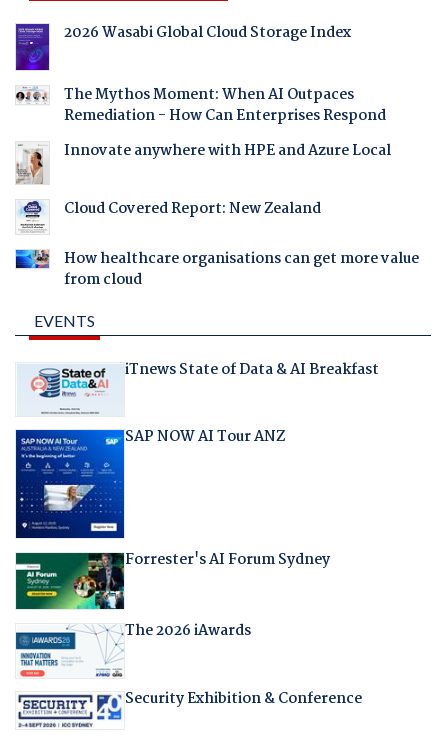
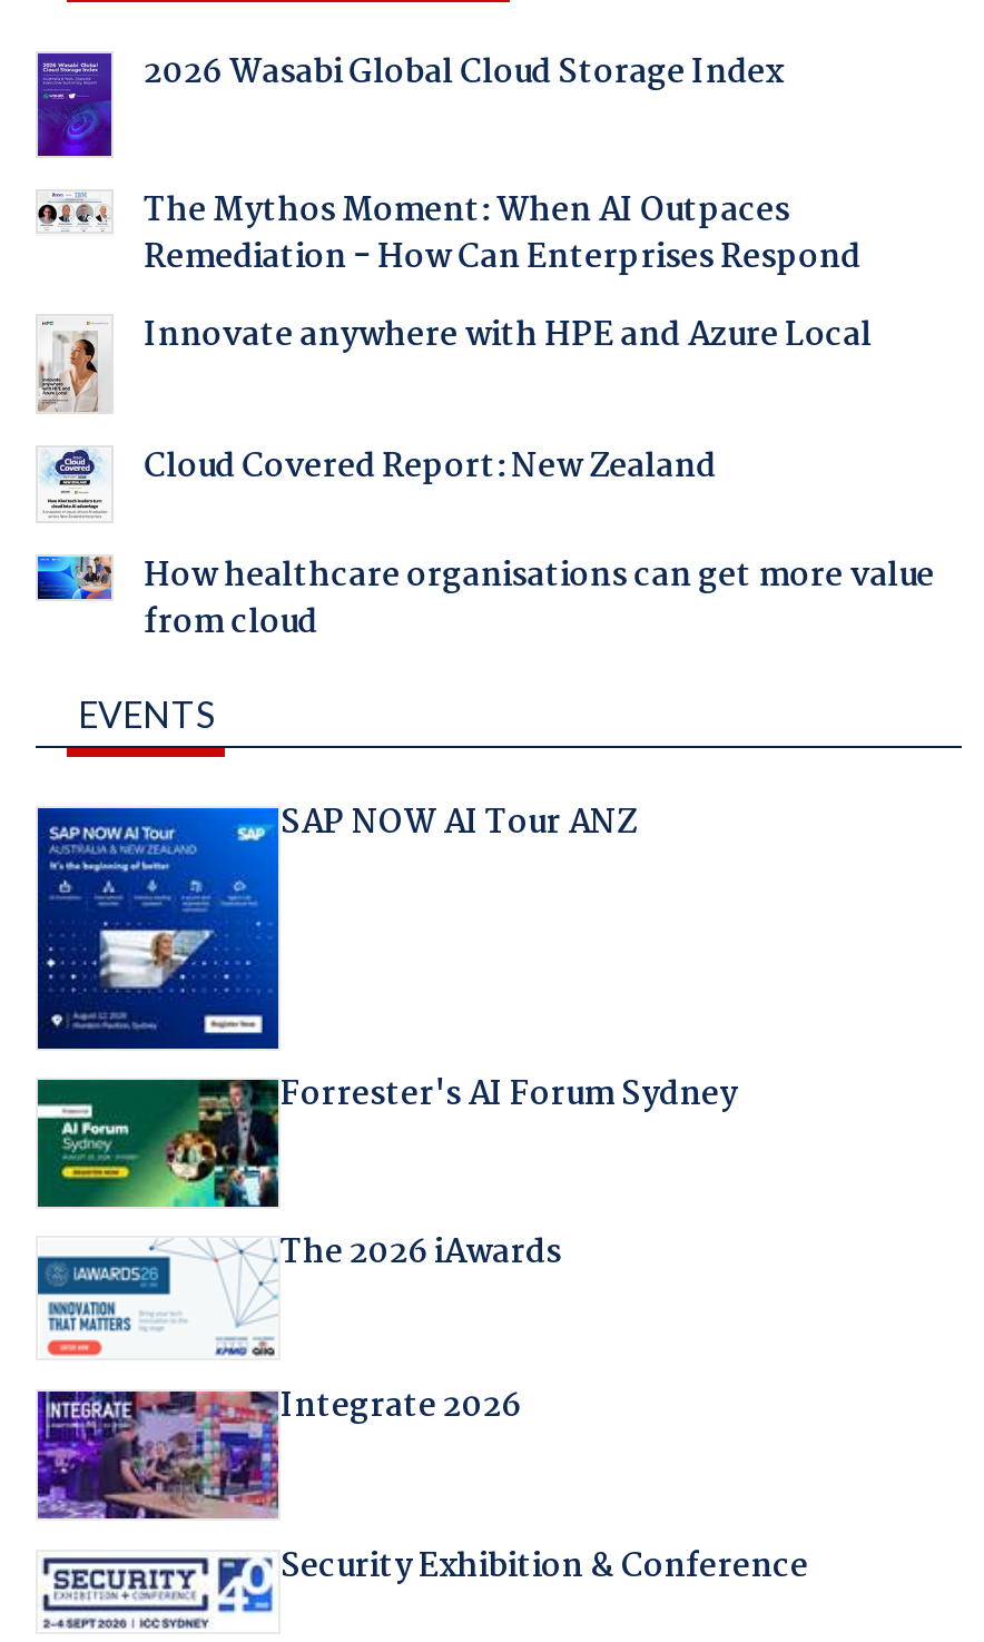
[18,358,379,415] [image] | iTnews State of Data & AI Breakfast -> none
moved [15,425,330,643] -> [36,797,737,1281]: [image] | SAP NOW AI Tour ANZ | Forrester's AI Forum Sydney | The 2026 iAwards
moved [91,623,123,678] -> [205,1238,276,1360]: [image]
none -> [36,1379,521,1523] [image] | Integrate 2026

